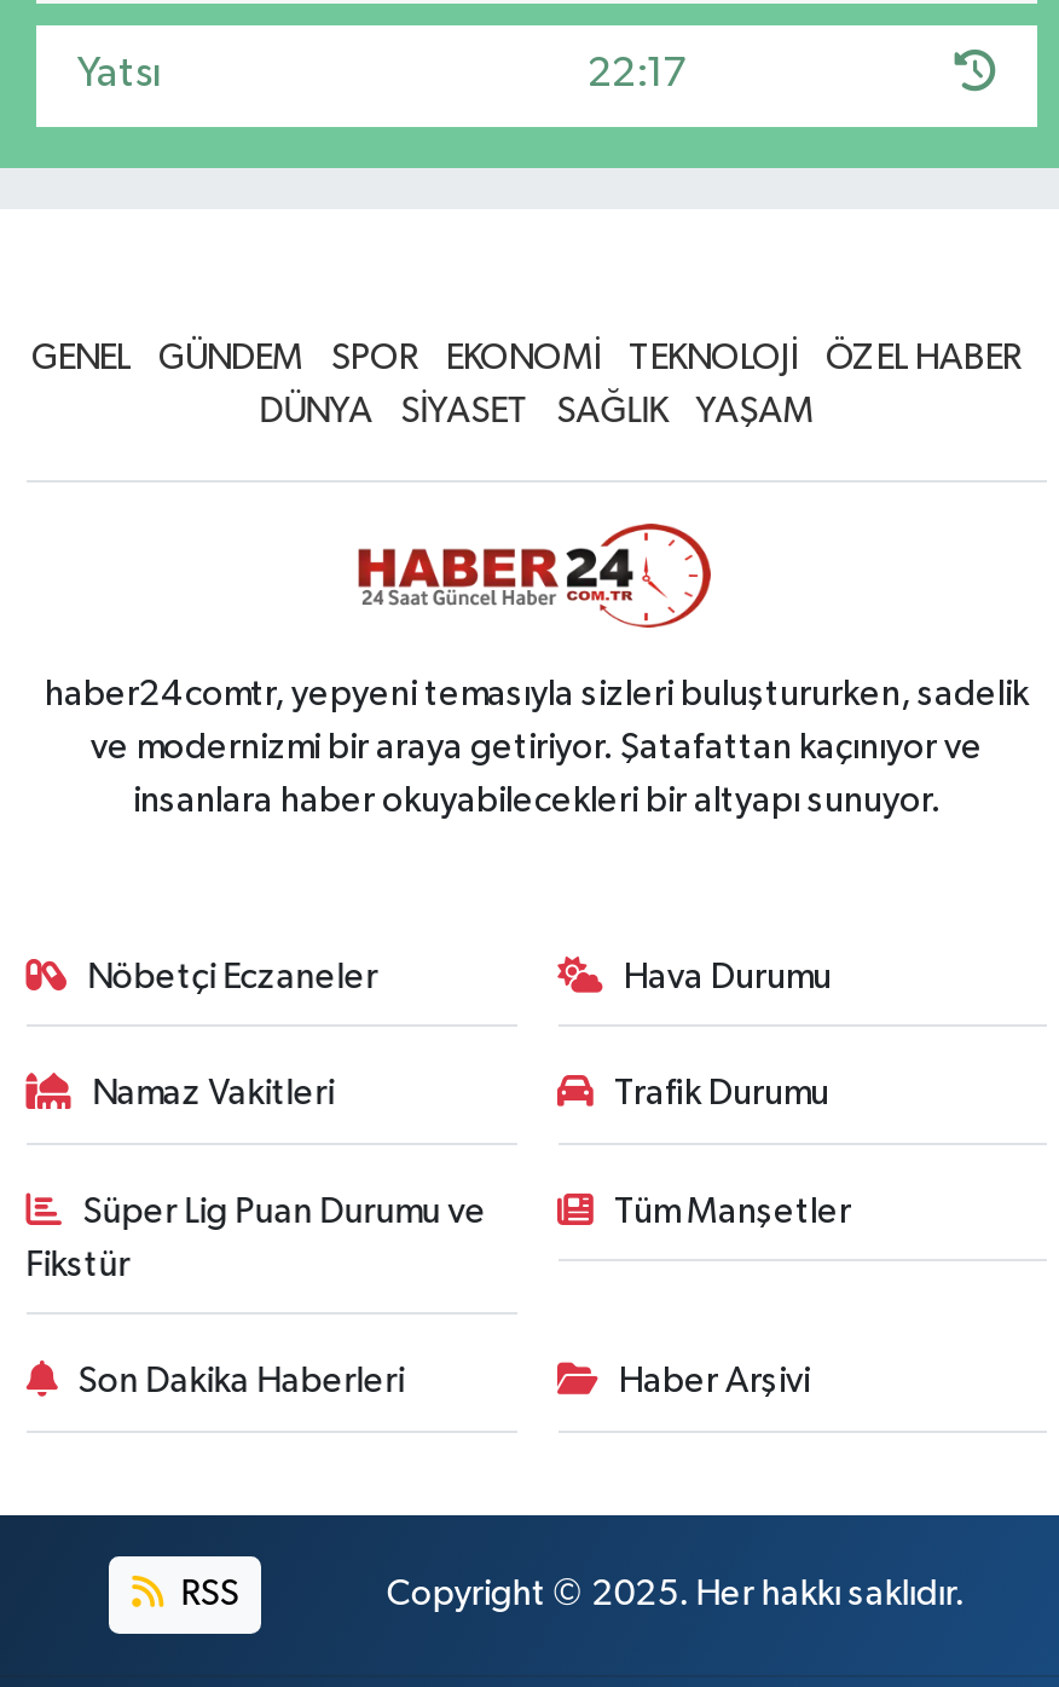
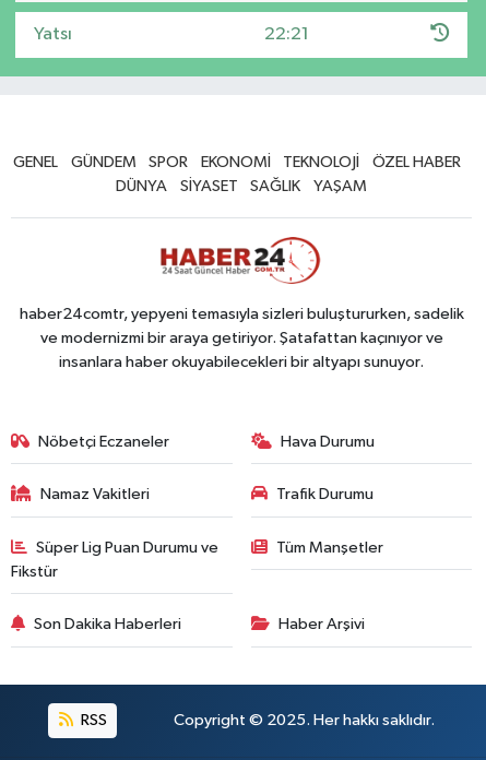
[588,55,687,97] 22:17 -> [264,26,309,44] 22:21

